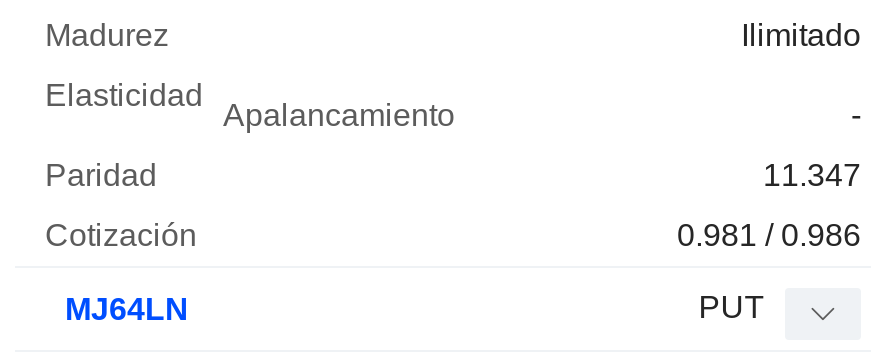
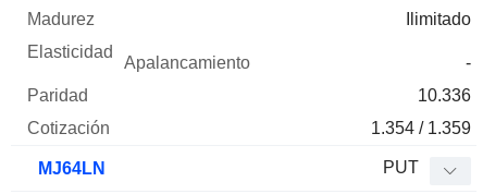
[763,158,861,192] 11.347 -> [418,86,471,105] 10.336
[677,218,861,252] 0.981 / 0.986 -> [371,119,471,138] 1.354 / 1.359

